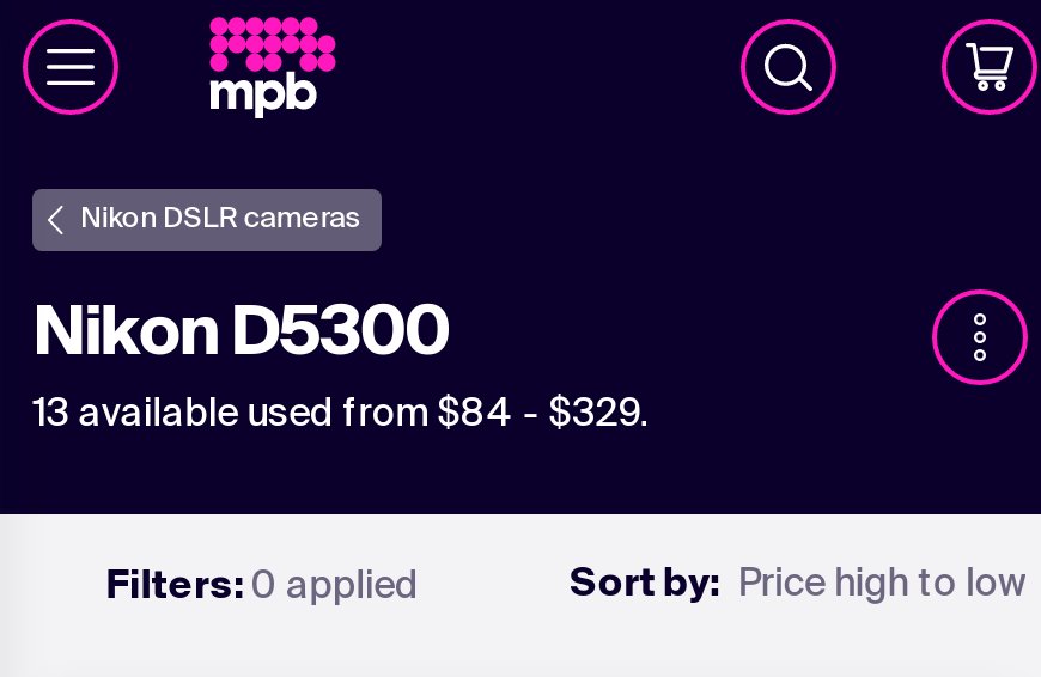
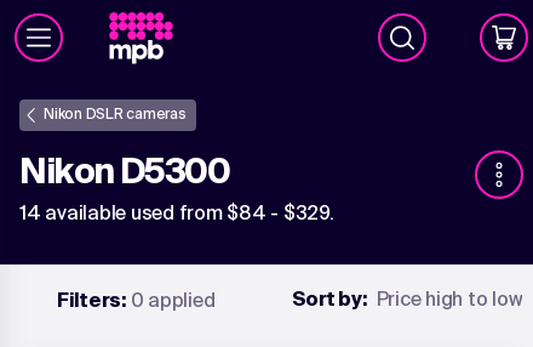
[32,390,649,433] 13 available used from $84 - $329. -> [19,201,334,223] 14 available used from $84 - $329.

